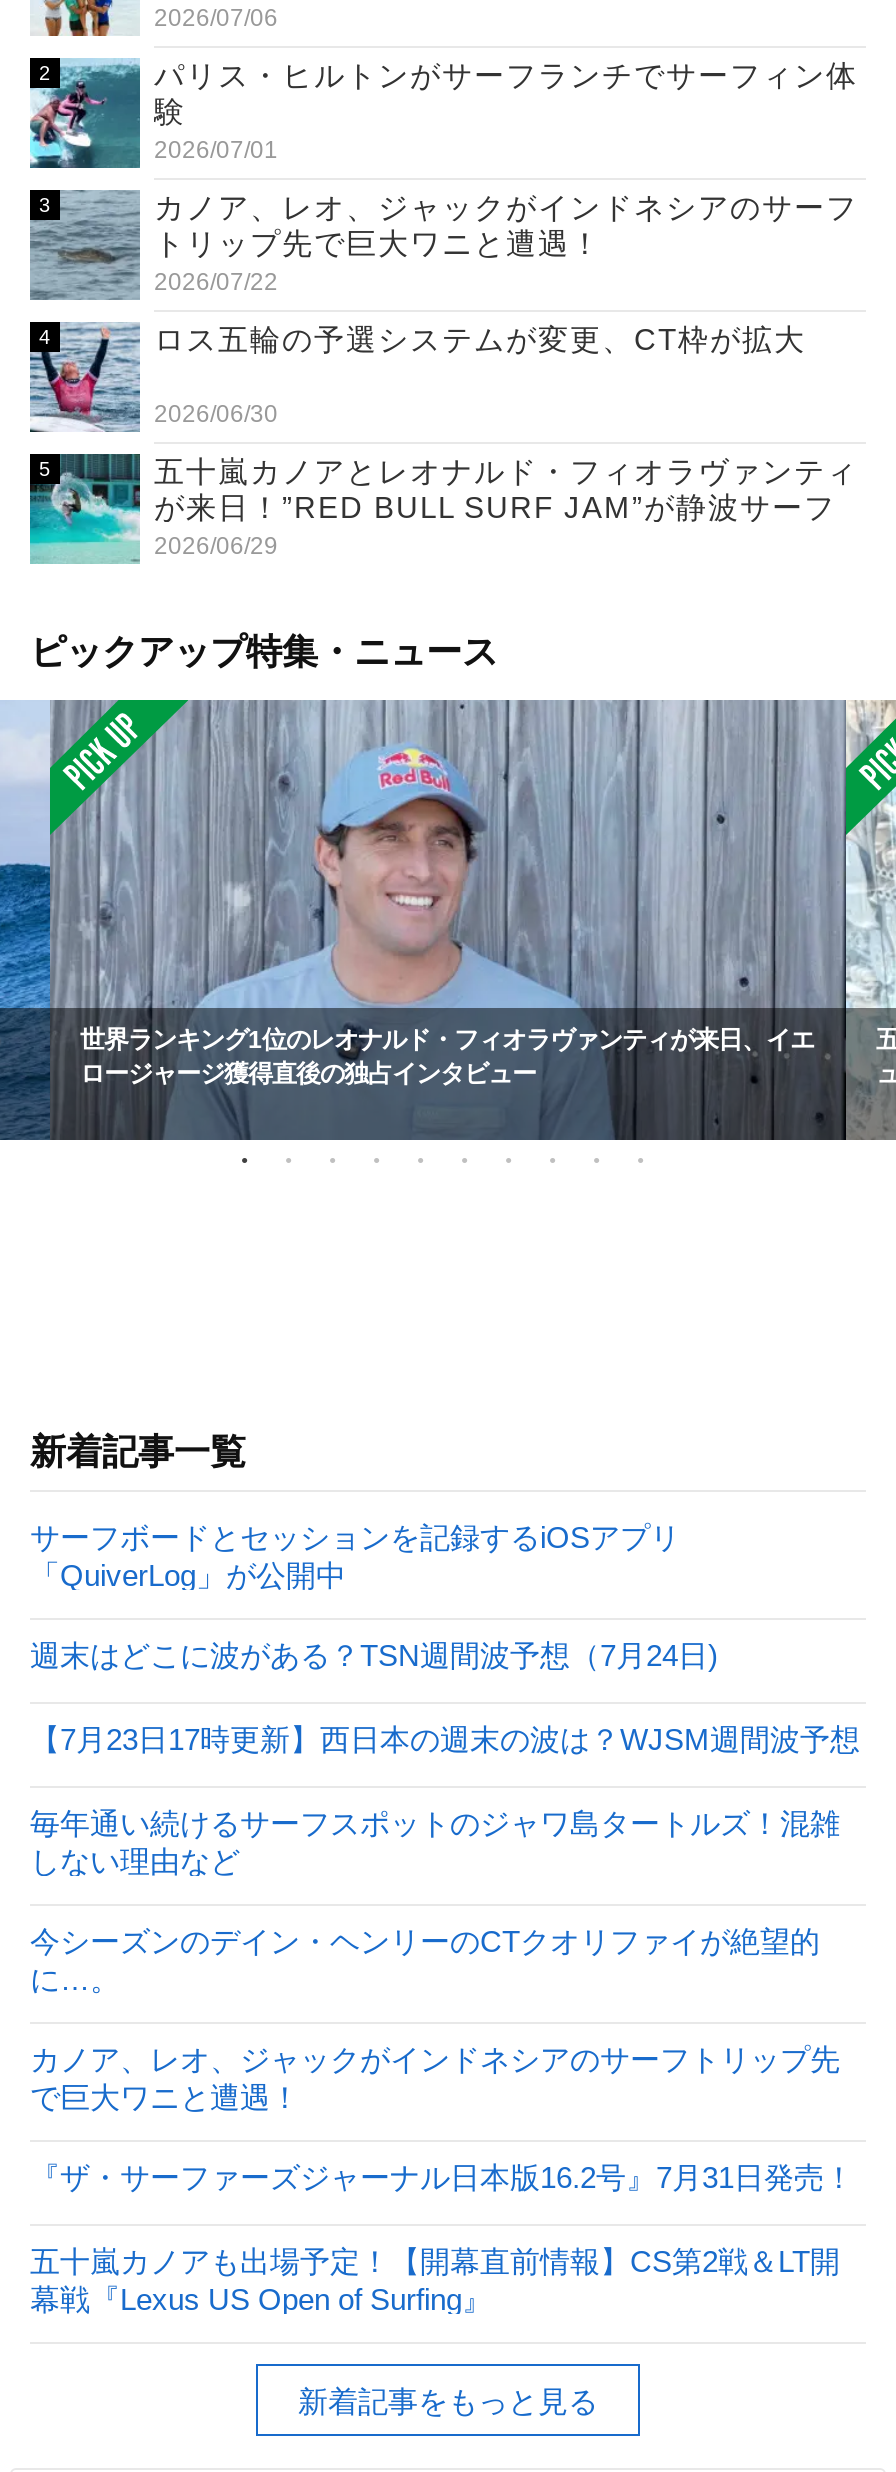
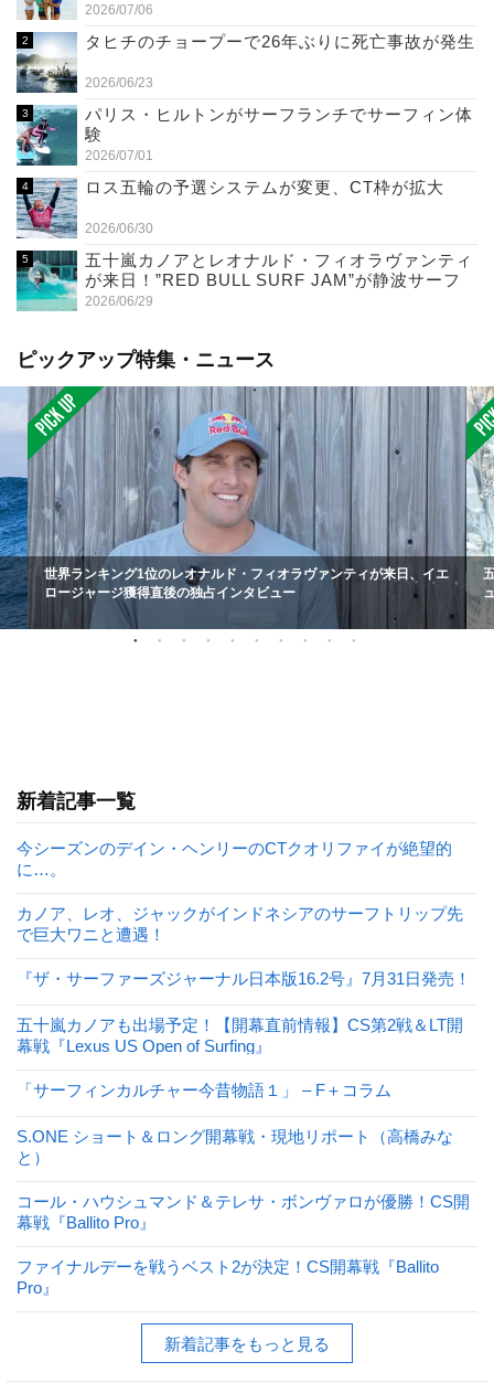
none -> [15,32,475,93] [image] | タヒチのチョープーで26年ぶりに死亡事故が発生 | 2026/06/23
moved [26,56,858,172] -> [14,104,473,168]: [image] | パリス・ヒルトンがサーフランチでサーフィン体 | 験 | 2026/07/01
[30,190,858,300] [image] | カノア、レオ、ジャックがインドネシアのサーフ | トリップ先で巨大ワニと遭遇！ | 2026/07/22 -> none
[30,1520,860,1878] サーフボードとセッションを記録するiOSアプリ | 「QuiverLog」が公開中 | 週末はどこに波がある？TSN週間波予想（7月24日) | 【7月23日17時更新】西日本の週末の波は？WJSM週間波予想 | 毎年通い続けるサーフスポットのジャワ島タートルズ！混雑 | しない理由など -> none
moved [30,1924,854,2316] -> [17,839,471,1055]: 今シーズンのデイン・ヘンリーのCTクオリファイが絶望的 | に…。 | カノア、レオ、ジャックがインドネシアのサーフトリップ先 | で巨大ワニと遭遇！ | 『ザ・サーファーズジャーナル日本版16.2号』7月31日発売！ | 五十嵐カノアも出場予定！【開幕直前情報】CS第2戦＆LT開 | 幕戦『Lexus US Open of Surfing』
none -> [17,1080,470,1297] 「サーフィンカルチャー今昔物語１」 – F＋コラム | S.ONE ショート＆ロング開幕戦・現地リポート（高橋みな | と） | コール・ハウシュマンド＆テレサ・ボンヴァロが優勝！CS開 | 幕戦『Ballito Pro』 | ファイナルデーを戦うベスト2が決定！CS開幕戦『Ballito | Pro』

